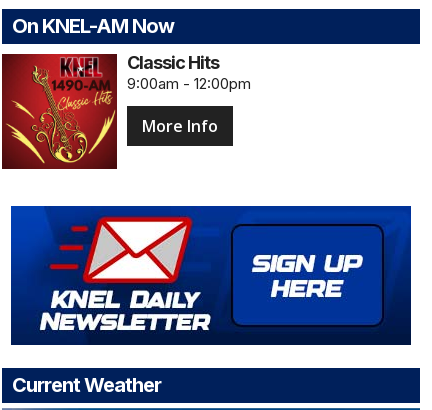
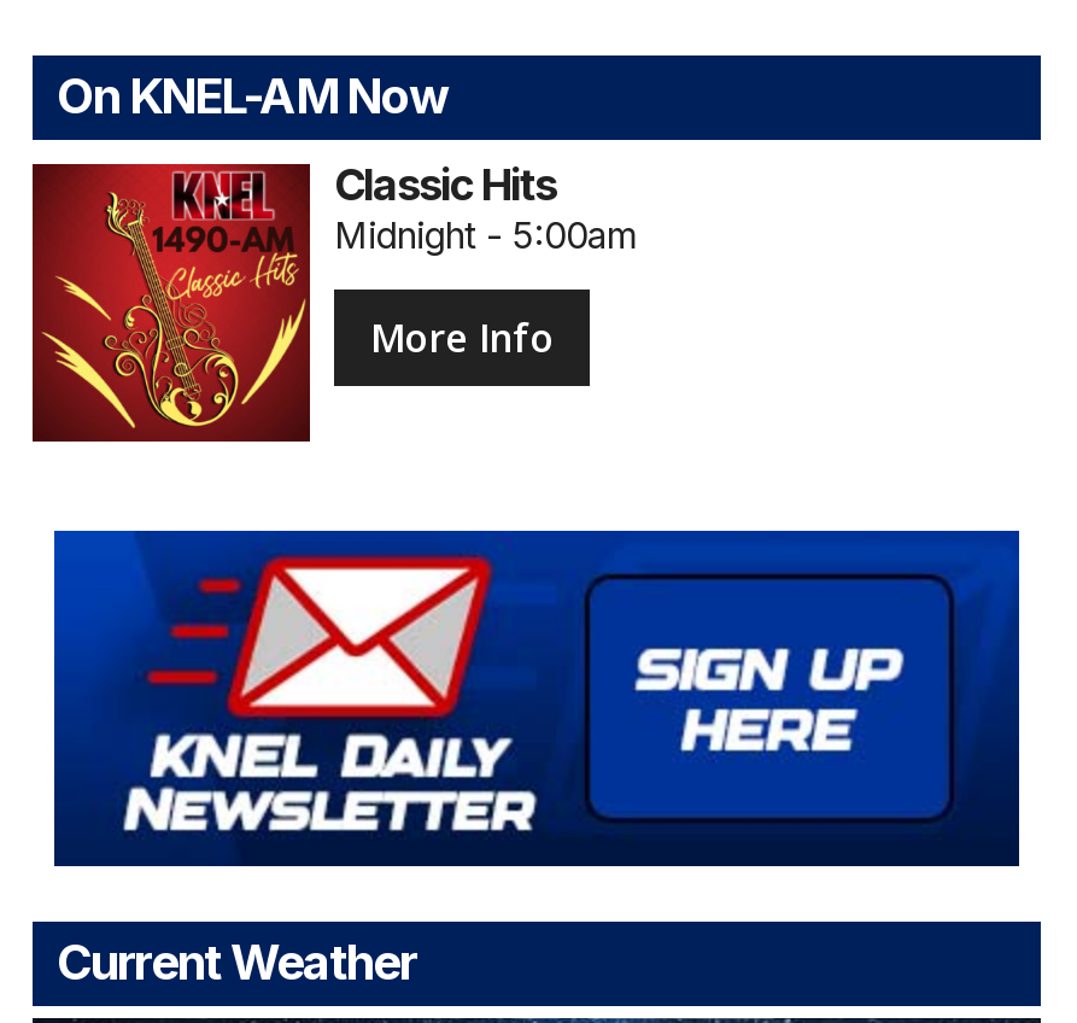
[127,73,251,92] 9:00am - 12:00pm -> [334,211,638,257] Midnight - 5:00am

